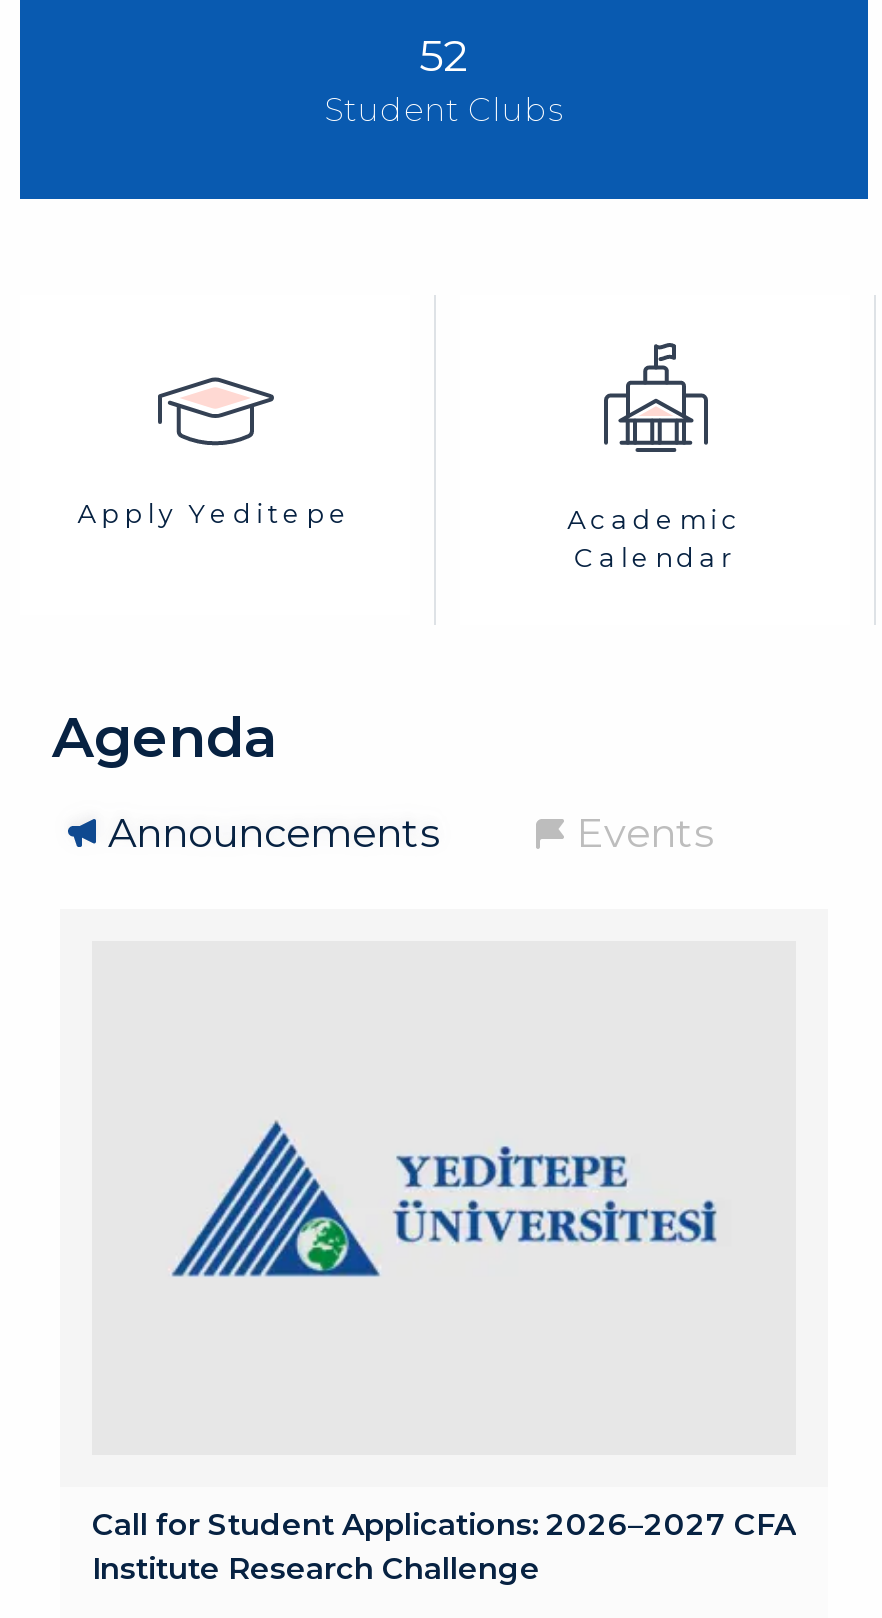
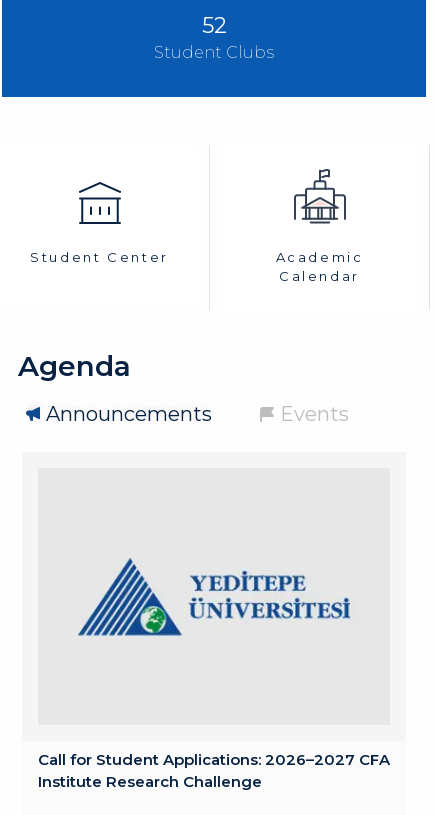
[78,369,352,529] [image] | Apply Yeditepe -> [30,181,169,265] [image] | Student Center

